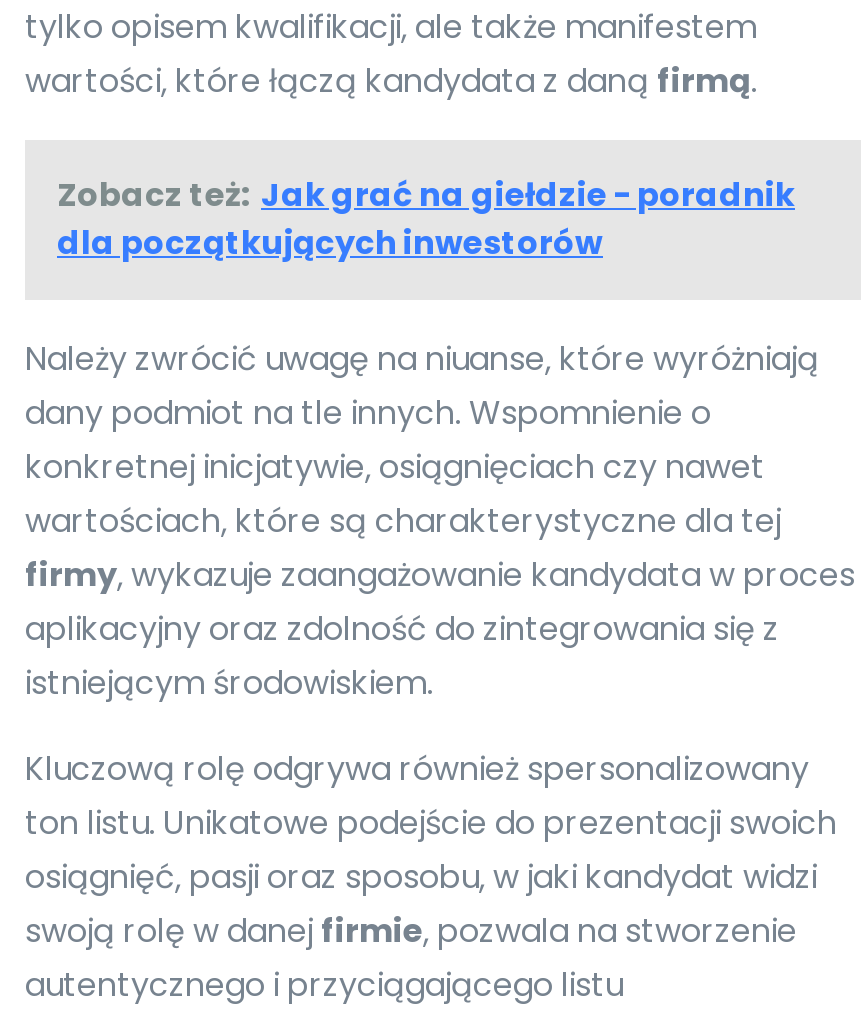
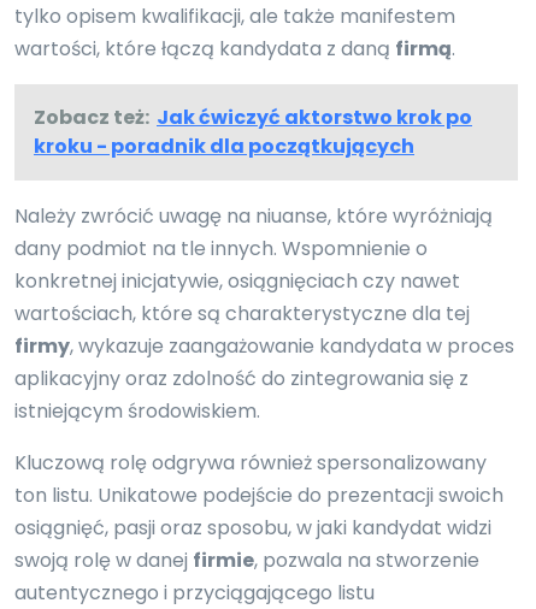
[57,171,795,265] Zobacz też: Jak grać na giełdzie - poradnik | dla początkujących inwestorów -> [34,103,472,160] Zobacz też: Jak ćwiczyć aktorstwo krok po | kroku - poradnik dla początkujących

